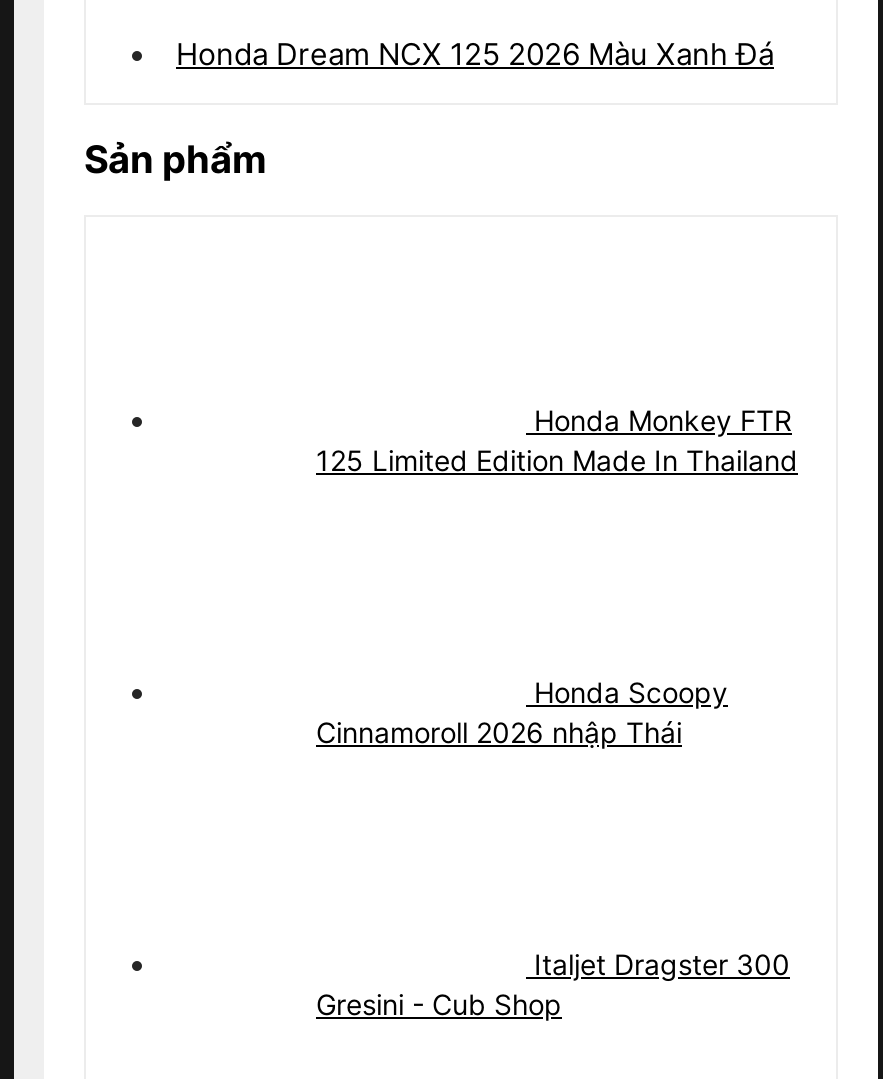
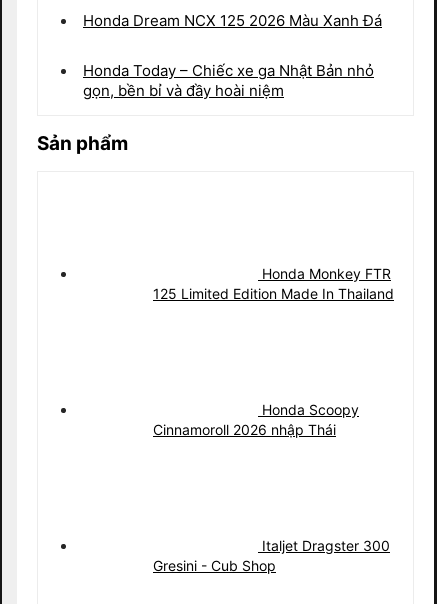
none -> [83,61,374,100] Honda Today – Chiếc xe ga Nhật Bản nhỏ | gọn, bền bỉ và đầy hoài niệm

